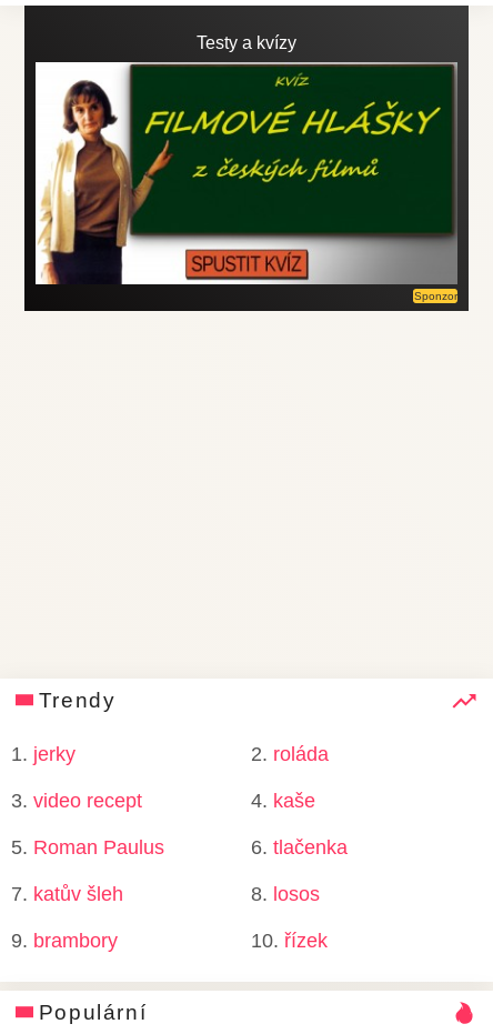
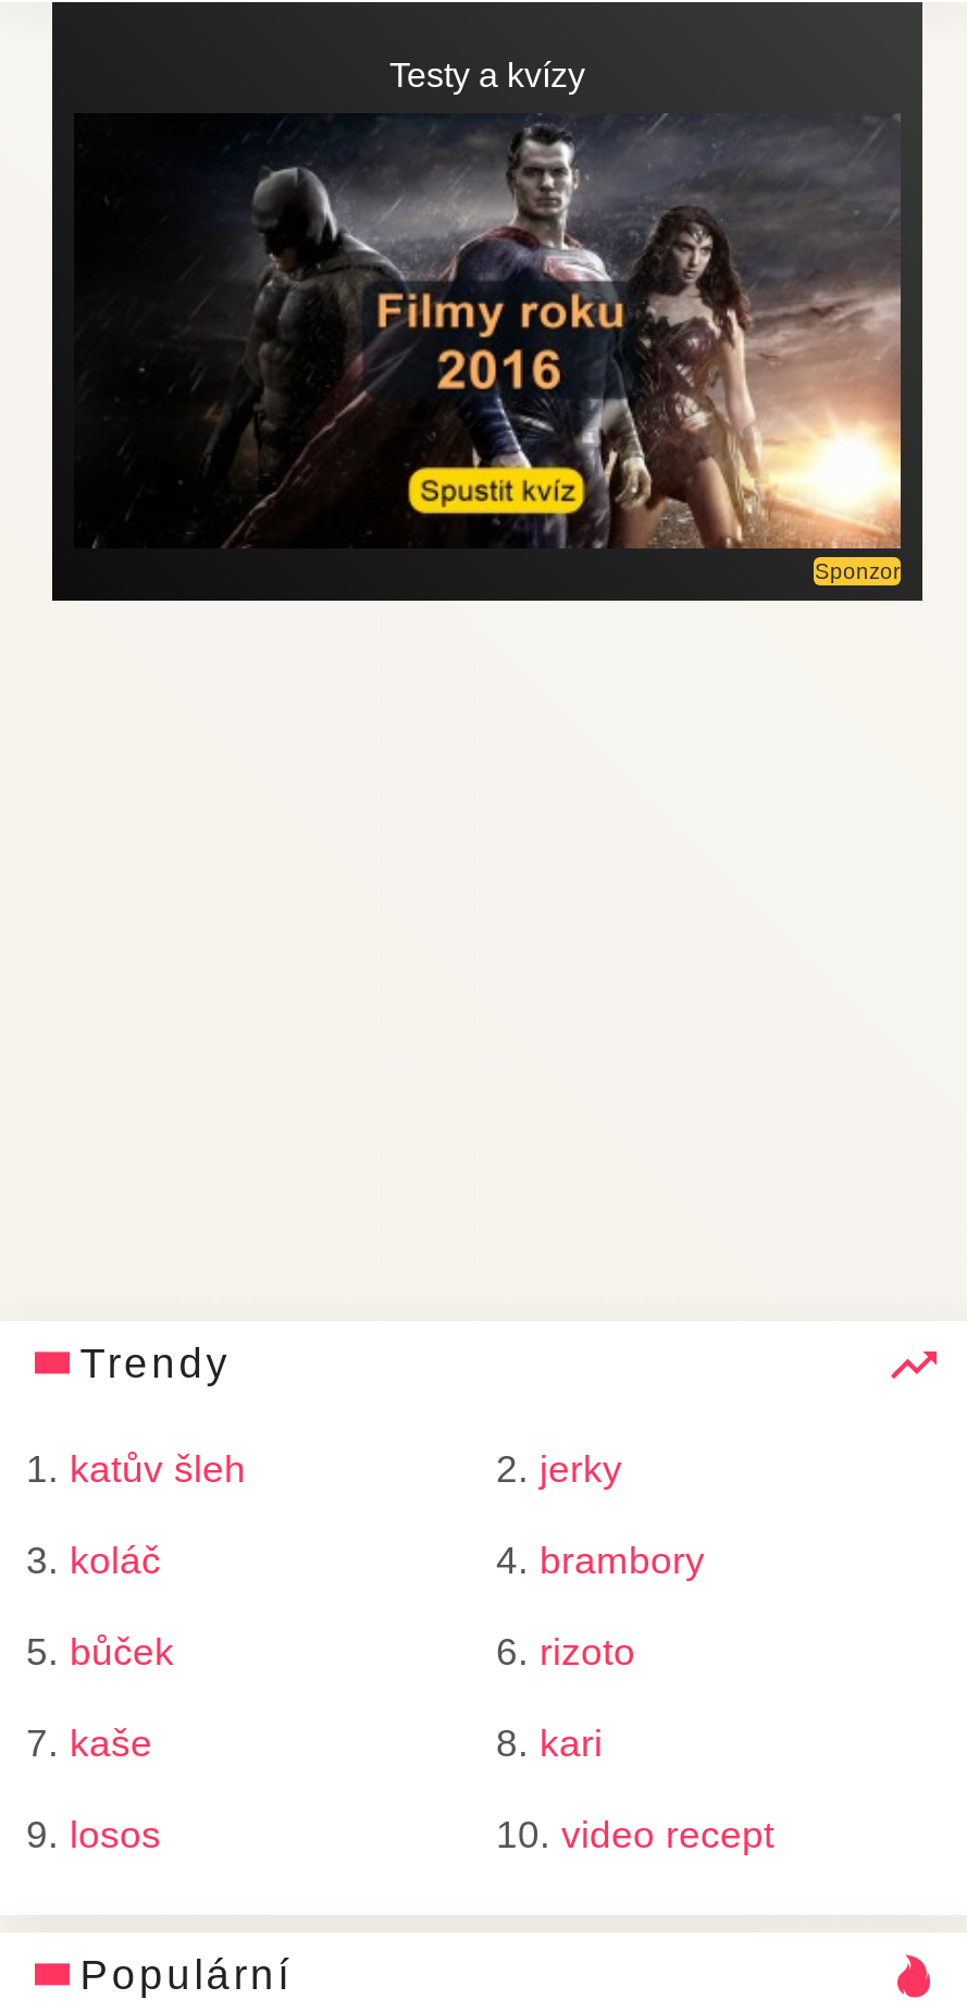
[34,61,457,285] [image] -> [74,113,901,548] [image]
[11,743,329,765] 1. jerky | 2. roláda -> [26,1447,622,1491] 1. katův šleh | 2. jerky
[11,790,315,812] 3. video recept | 4. kaše -> [26,1538,705,1582] 3. koláč | 4. brambory
[11,836,348,858] 5. Roman Paulus | 6. tlačenka -> [26,1630,635,1673] 5. bůček | 6. rizoto
[11,883,320,905] 7. katův šleh | 8. losos -> [26,1721,603,1765] 7. kaše | 8. kari
[11,929,328,952] 9. brambory | 10. řízek -> [26,1813,774,1856] 9. losos | 10. video recept

